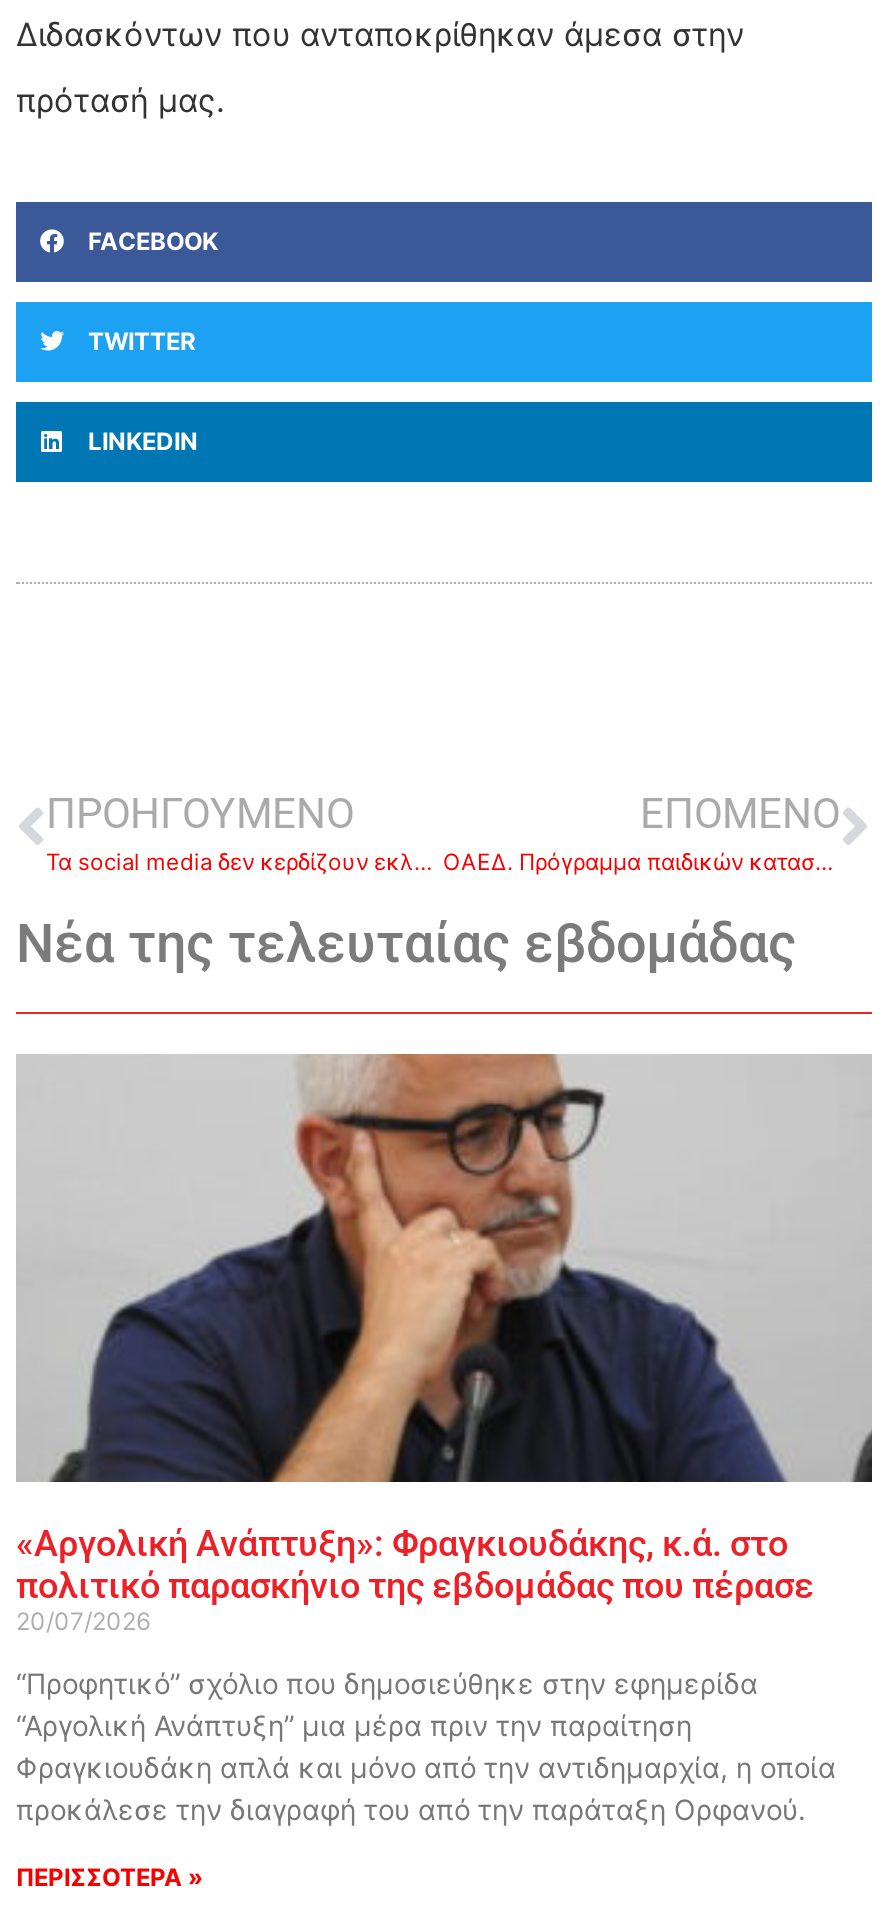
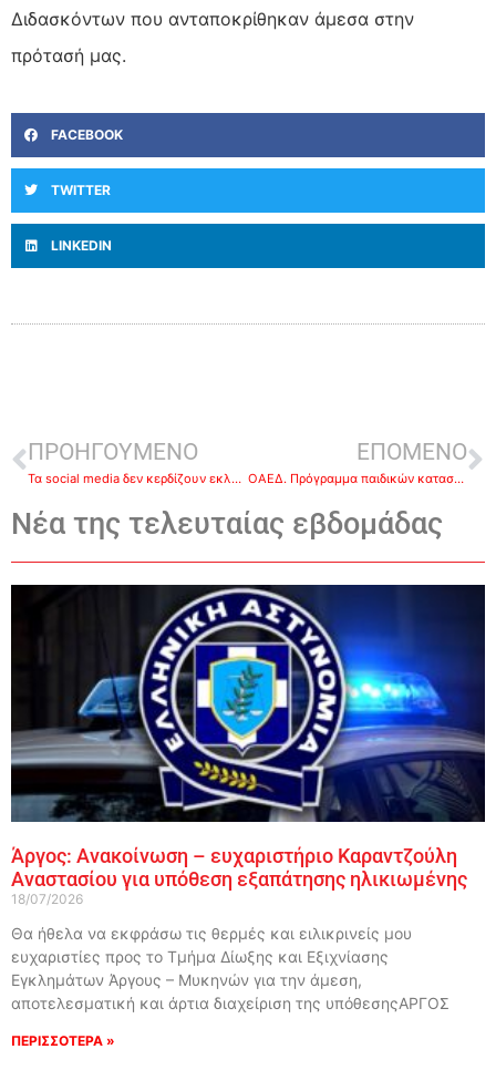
[16,1053,872,1637] [image] | «Αργολική Ανάπτυξη»: Φραγκιουδάκης, κ.ά. στο | πολιτικό παρασκήνιο της εβδομάδας που πέρασε | 20/07/2026 -> [10,584,486,907] [image] | Άργος: Ανακοίνωση – ευχαριστήριο Καραντζούλη | Αναστασίου για υπόθεση εξαπάτησης ηλικιωμένης | 18/07/2026
[16,1667,836,1827] “Προφητικό” σχόλιο που δημοσιεύθηκε στην εφημερίδα | “Αργολική Ανάπτυξη” μια μέρα πριν την παραίτηση | Φραγκιουδάκη απλά και μόνο από την αντιδημαρχία, η οποία | προκάλεσε την διαγραφή του από την παράταξη Ορφανού. -> [11,924,449,1013] Θα ήθελα να εκφράσω τις θερμές και ειλικρινείς μου | ευχαριστίες προς το Τμήμα Δίωξης και Εξιχνίασης | Εγκλημάτων Άργους – Μυκηνών για την άμεση, | αποτελεσματική και άρτια διαχείριση της υπόθεσηςΑΡΓΟΣ

